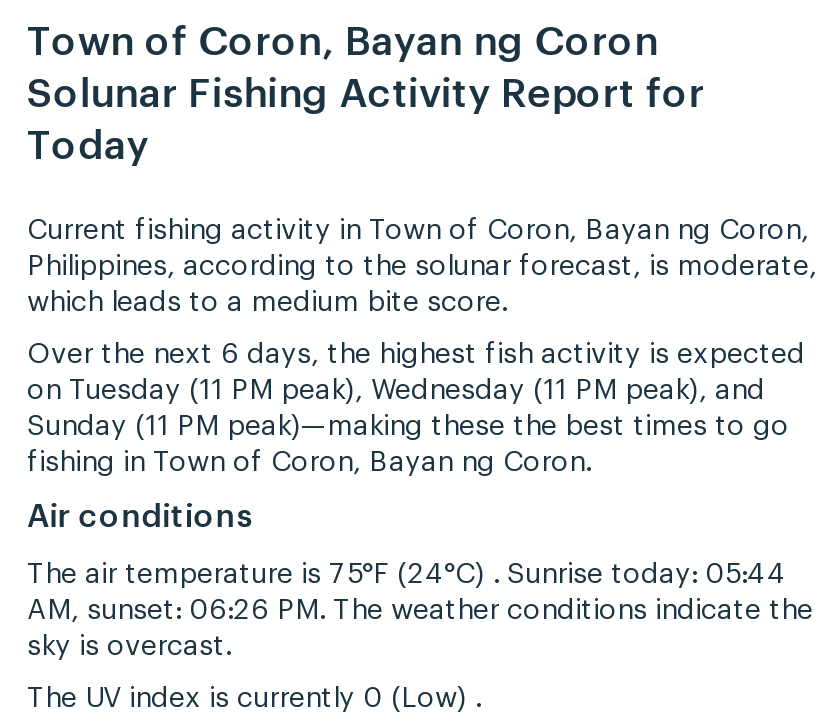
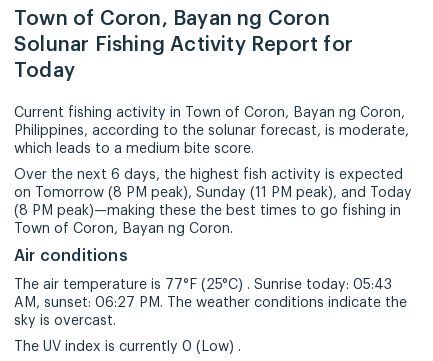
[27,377,789,477] on Tuesday (11 PM peak), Wednesday (11 PM peak), and | Sunday (11 PM peak)—making these the best times to go | fishing in Town of Coron, Bayan ng Coron. -> [14,186,412,236] on Tomorrow (8 PM peak), Sunday (11 PM peak), and Today | (8 PM peak)—making these the best times to go fishing in | Town of Coron, Bayan ng Coron.
[27,561,787,589] The air temperature is 75°F (24°C) . Sunrise today: 05:44 -> [14,278,392,292] The air temperature is 77°F (25°C) . Sunrise today: 05:43
[27,597,813,625] AM, sunset: 06:26 PM. The weather conditions indicate the -> [14,296,407,310] AM, sunset: 06:27 PM. The weather conditions indicate the

